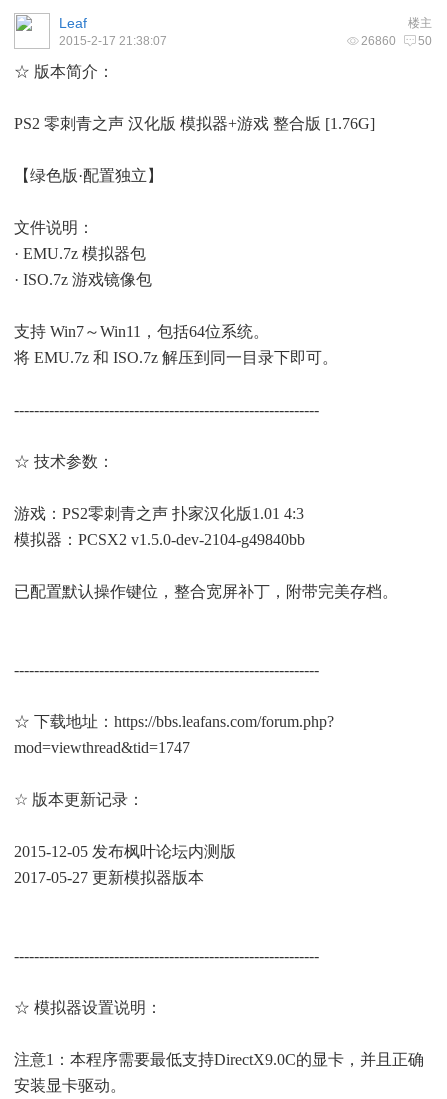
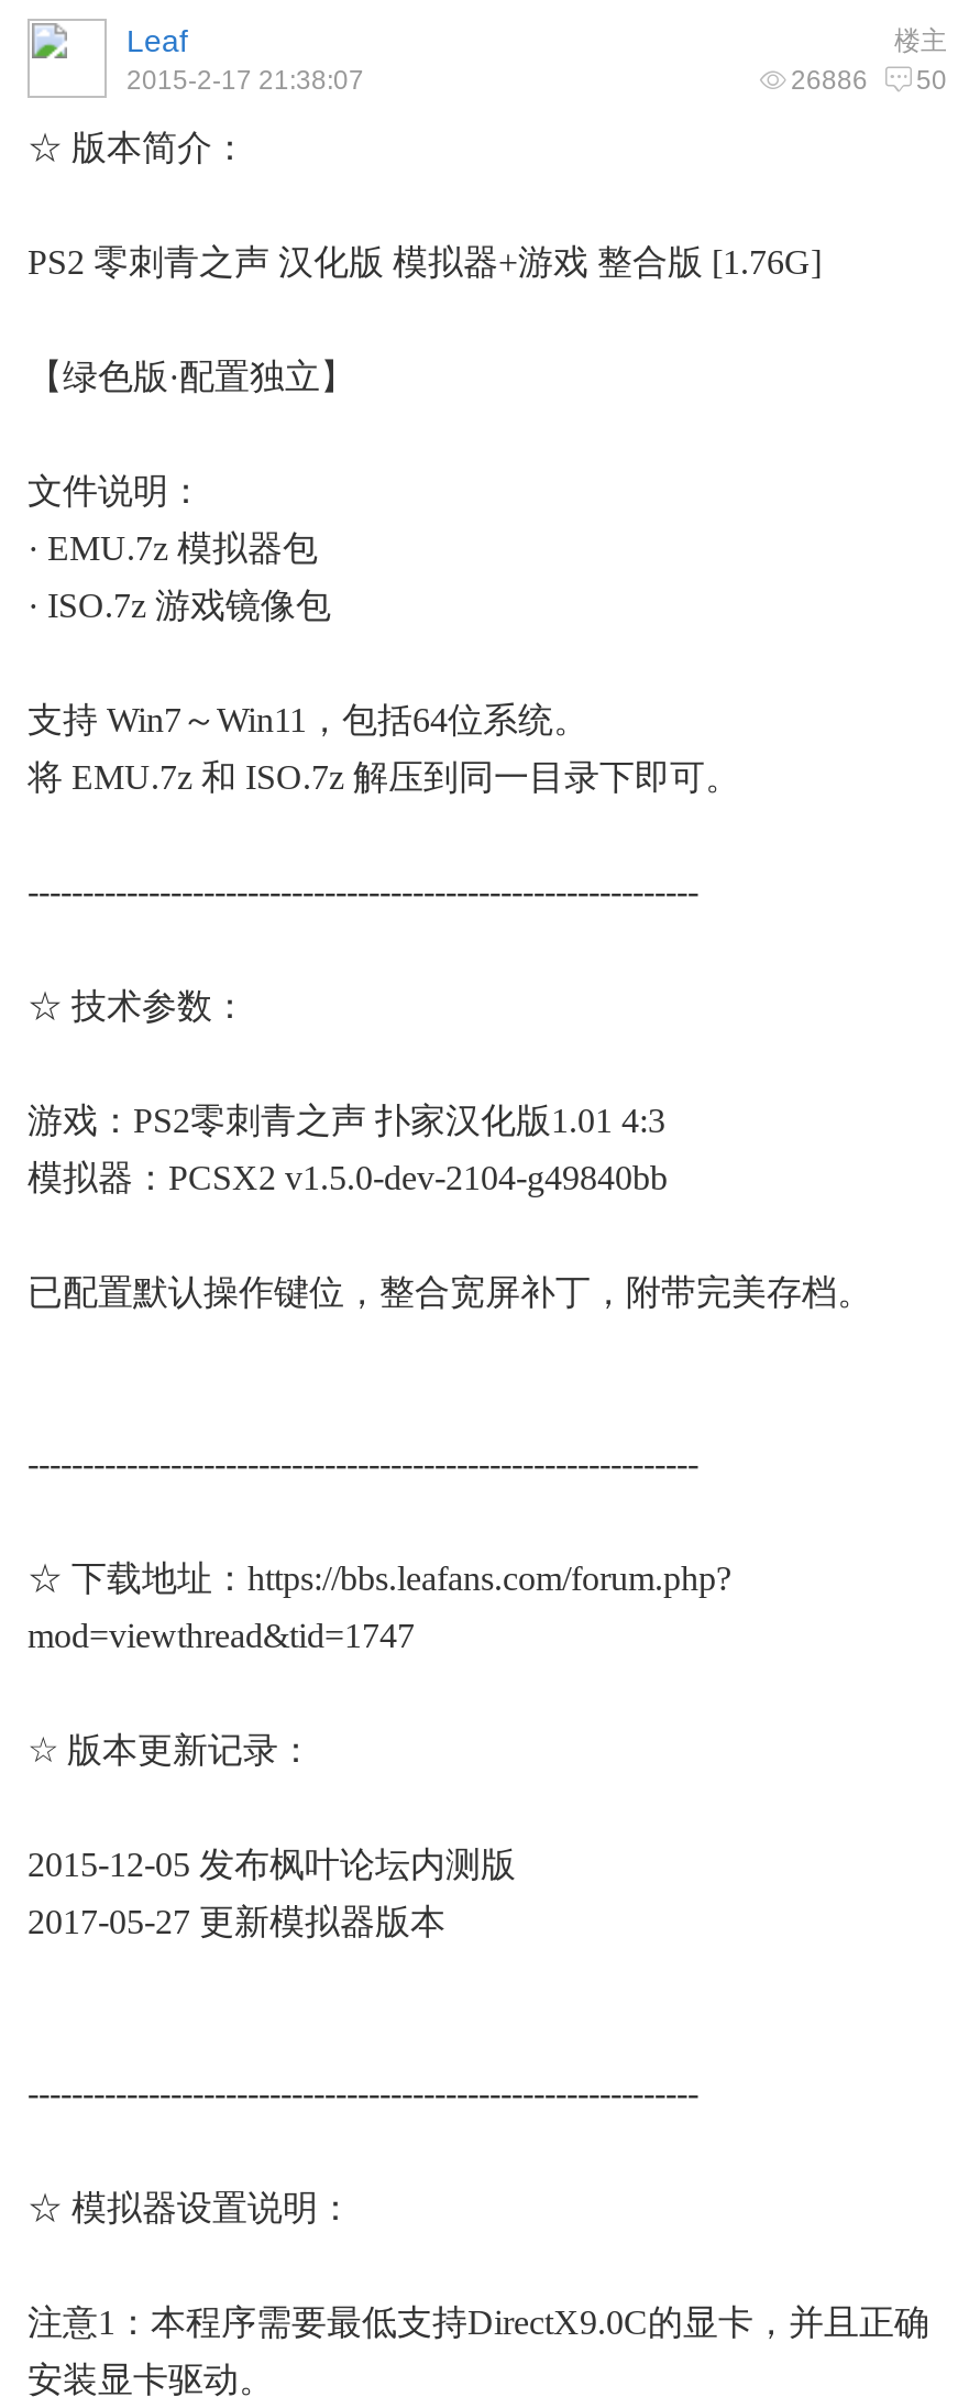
[361,34,432,48] 26860 50 -> [791,65,947,96] 26886 50

